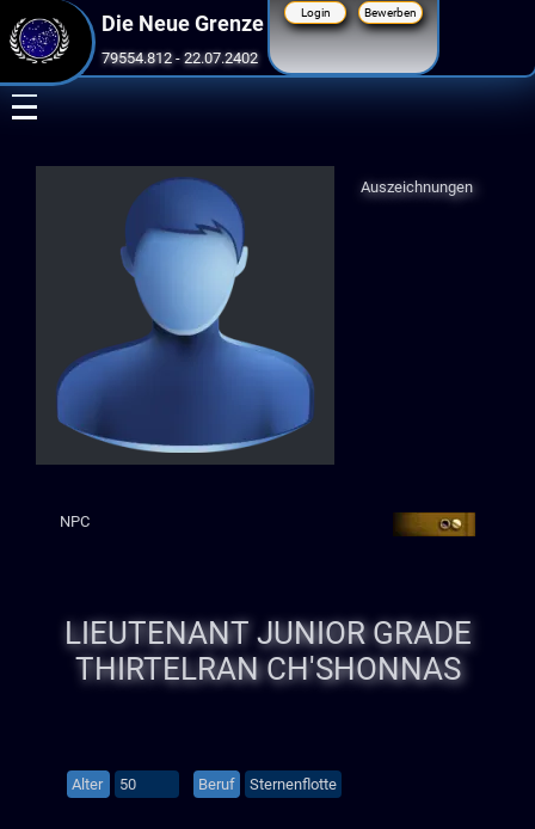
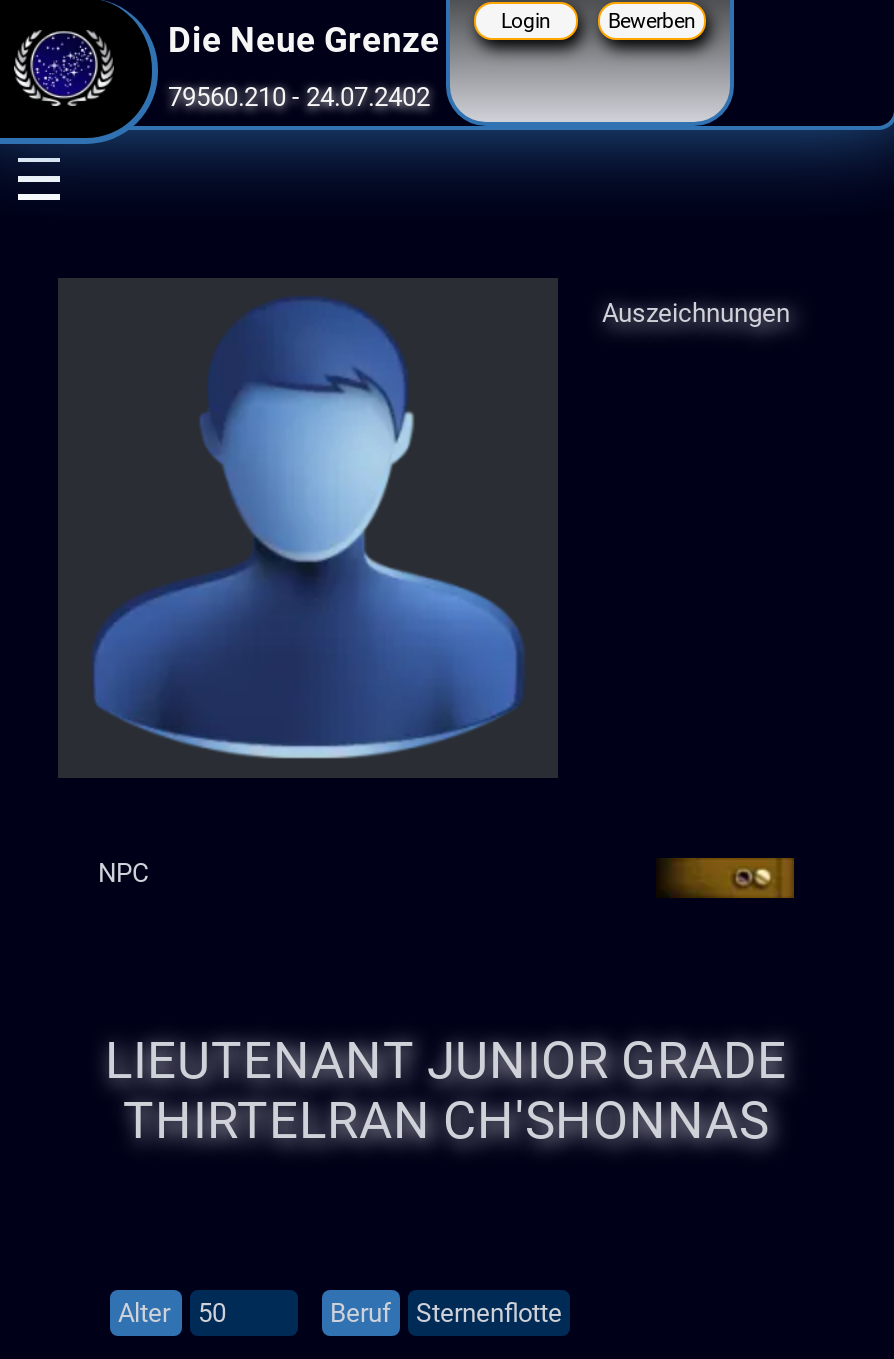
[102,49,258,67] 79554.812 - 22.07.2402 -> [168,82,430,112] 79560.210 - 24.07.2402

